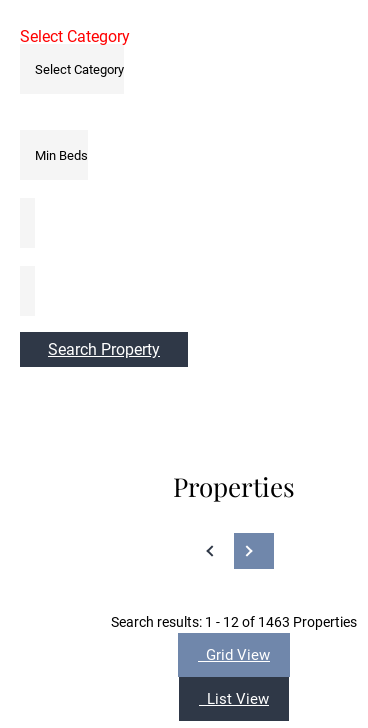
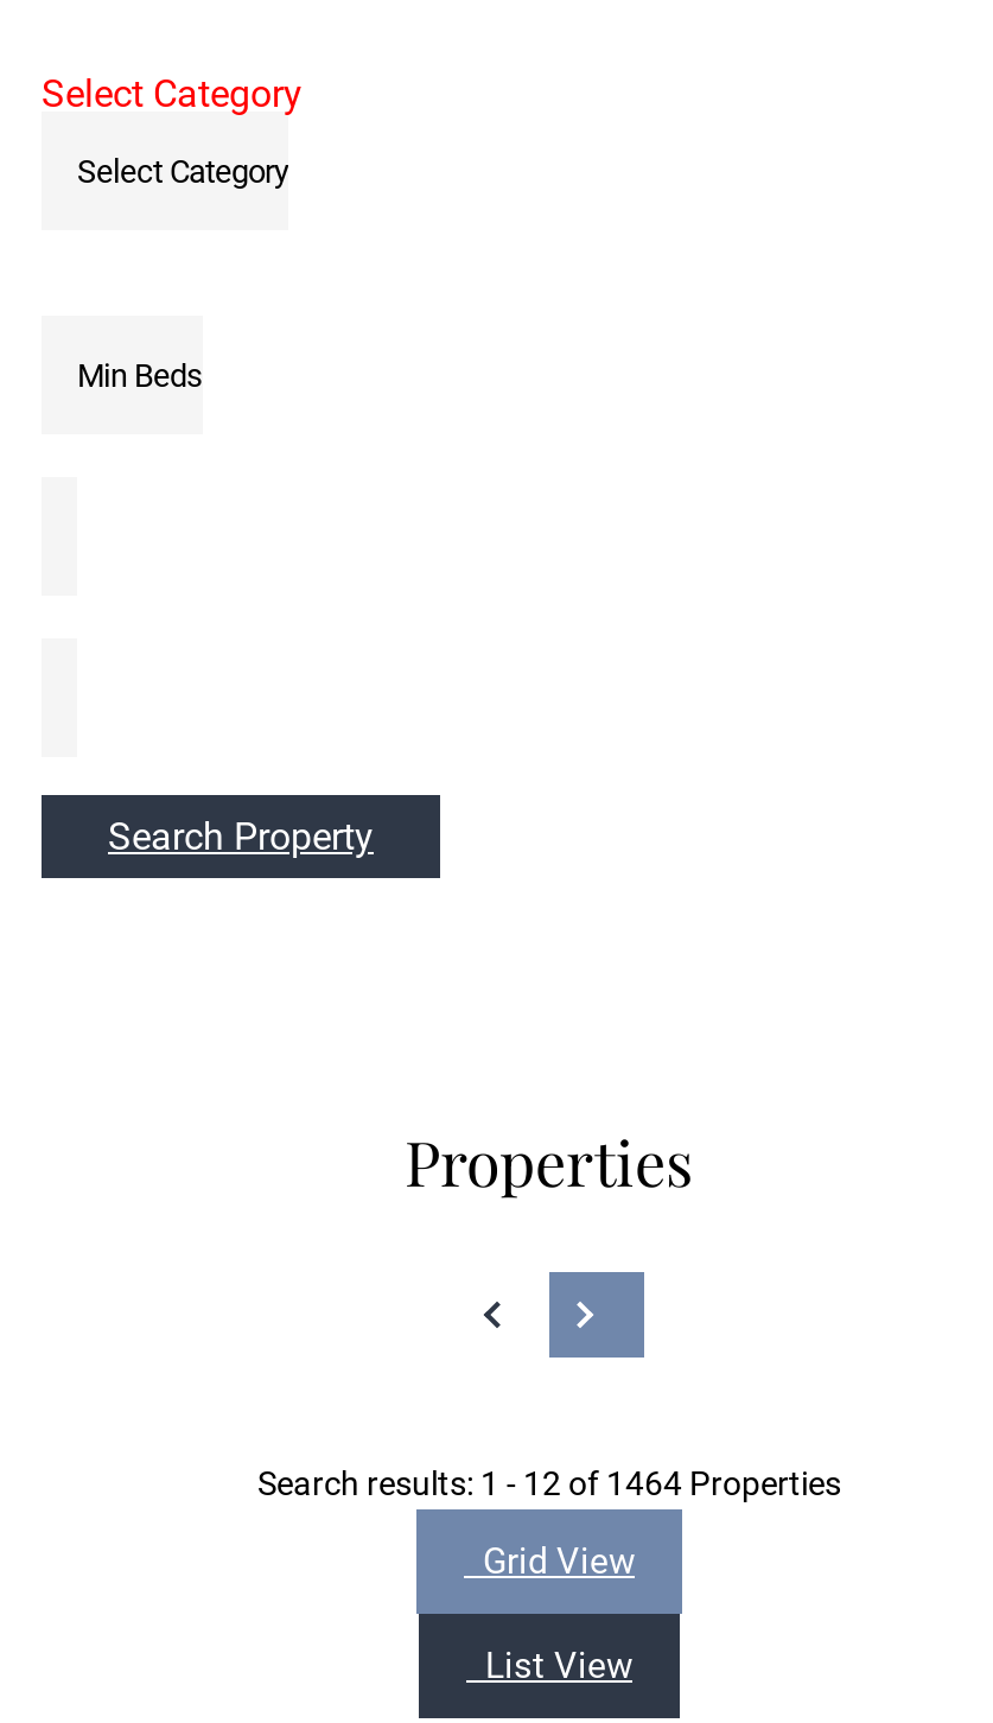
[111,614,357,630] Search results: 1 - 12 of 1463 Properties -> [257,1464,841,1502] Search results: 1 - 12 of 1464 Properties

